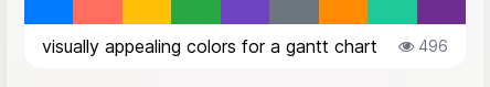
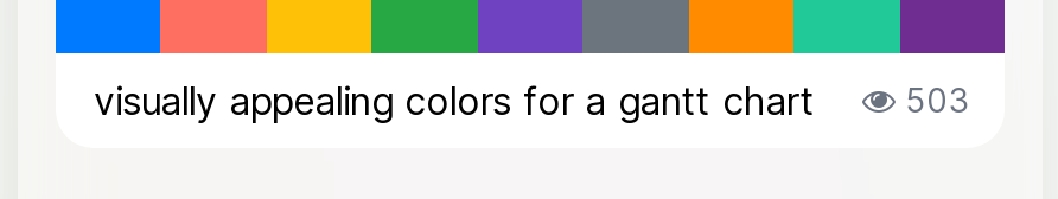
[418,37,448,56] 496 -> [905,80,967,121] 503

